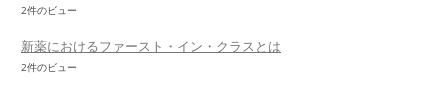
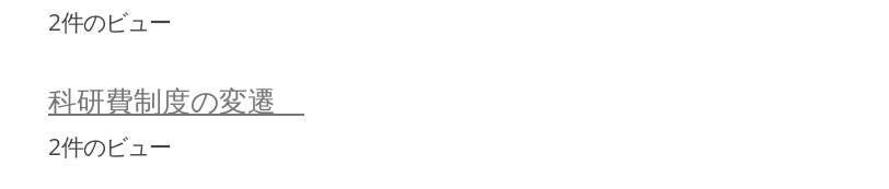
[21,37,281,55] 新薬におけるファースト・イン・クラスとは -> [48,81,304,120] 科研費制度の変遷

